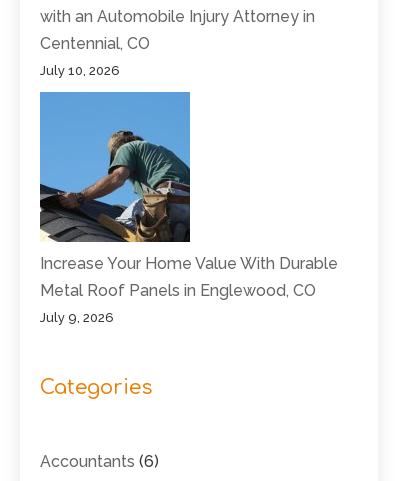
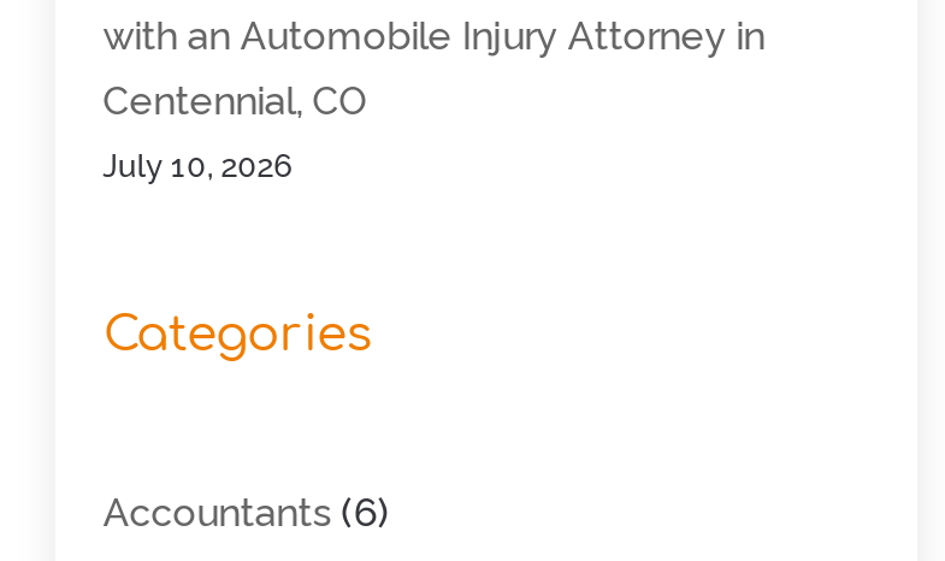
[39,91,338,325] [image] | Increase Your Home Value With Durable | Metal Roof Panels in Englewood, CO | July 9, 2026 -> none

